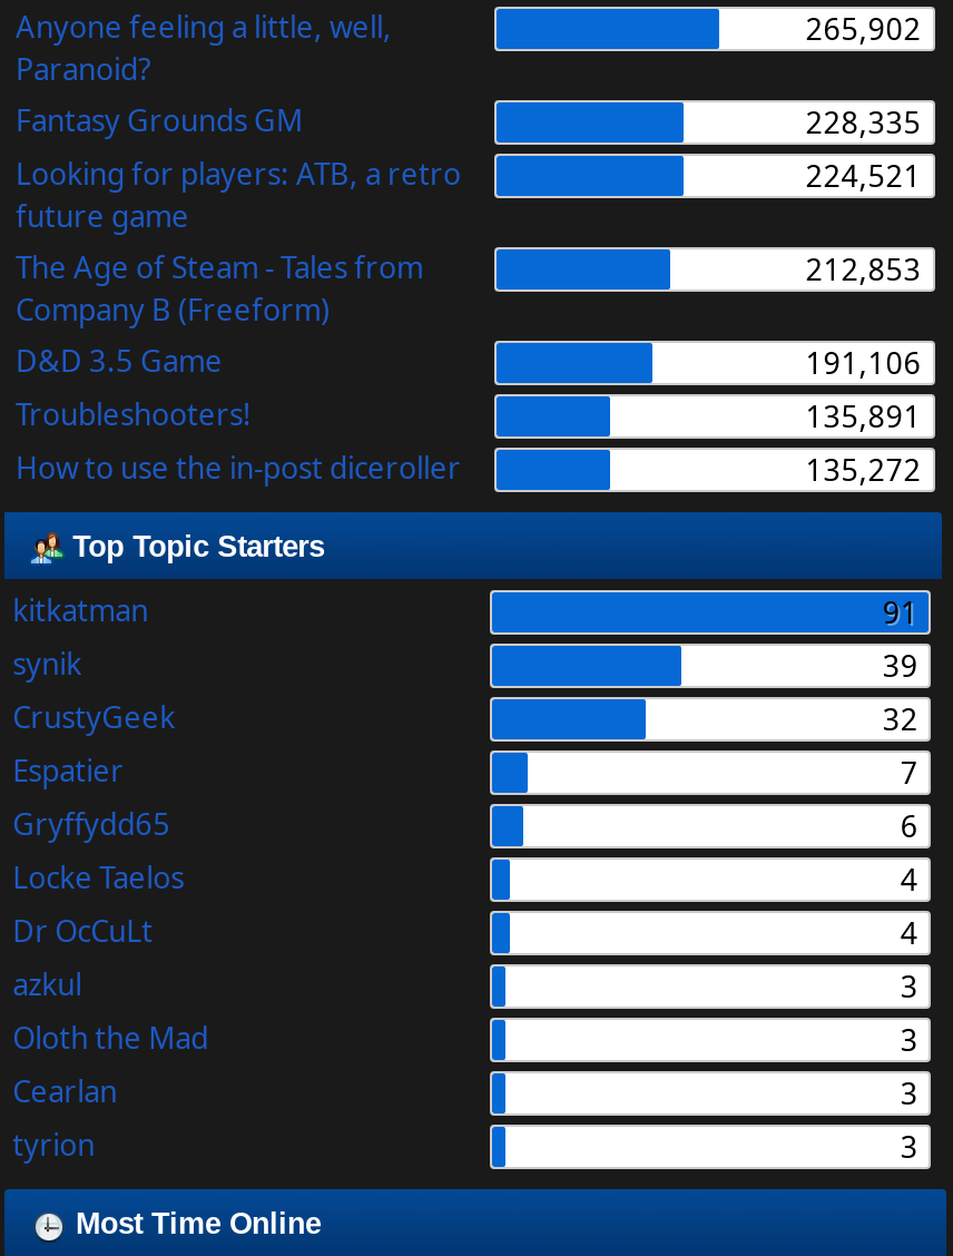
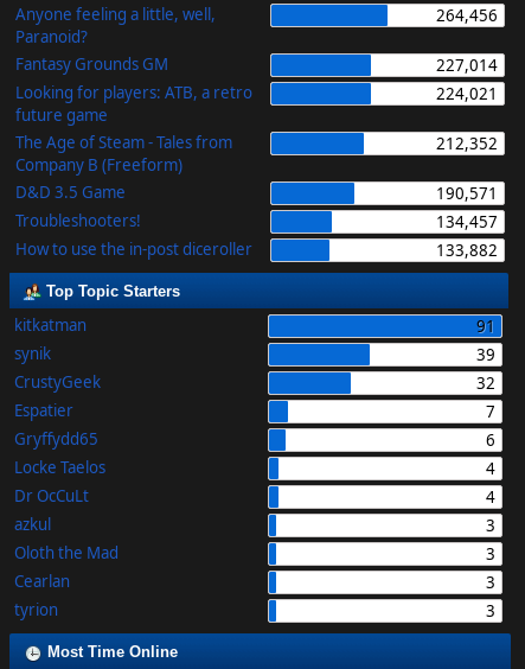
[805,9,921,49] 265,902 -> [436,5,497,26] 264,456
[805,103,921,143] 228,335 -> [436,55,497,76] 227,014
[805,156,921,196] 224,521 -> [436,83,497,105] 224,021
[805,250,921,290] 212,853 -> [436,133,497,154] 212,352
[805,343,921,383] 191,106 -> [436,183,497,204] 190,571
[805,397,921,437] 135,891 -> [436,211,497,233] 134,457
[805,450,921,490] 135,272 -> [436,240,497,261] 133,882

